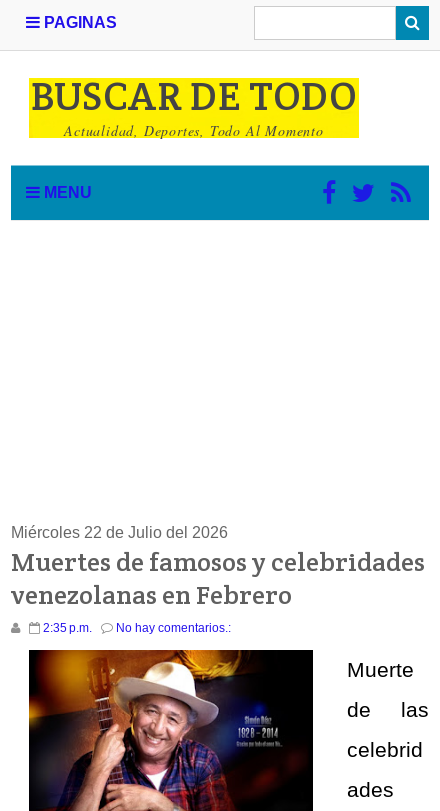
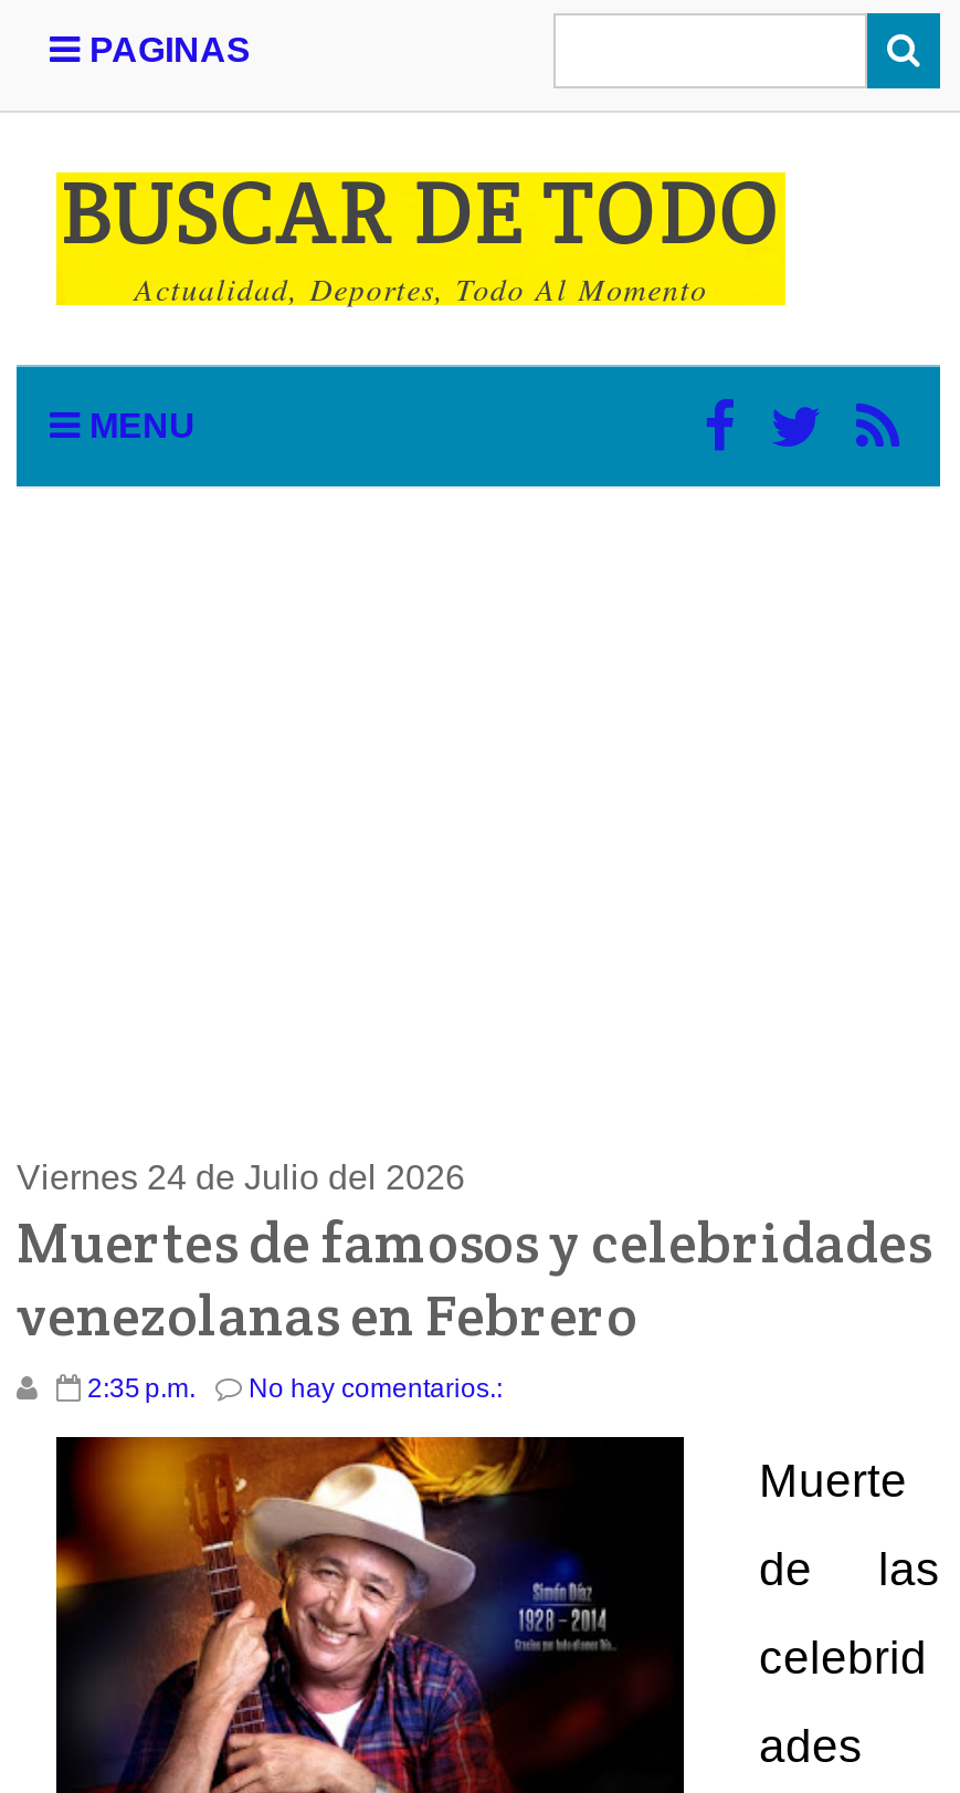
[11,524,228,541] Miércoles 22 de Julio del 2026 -> [17,1158,465,1196] Viernes 24 de Julio del 2026

